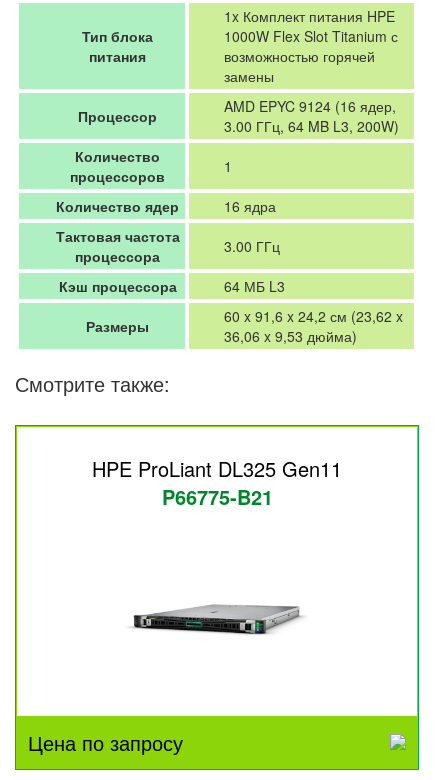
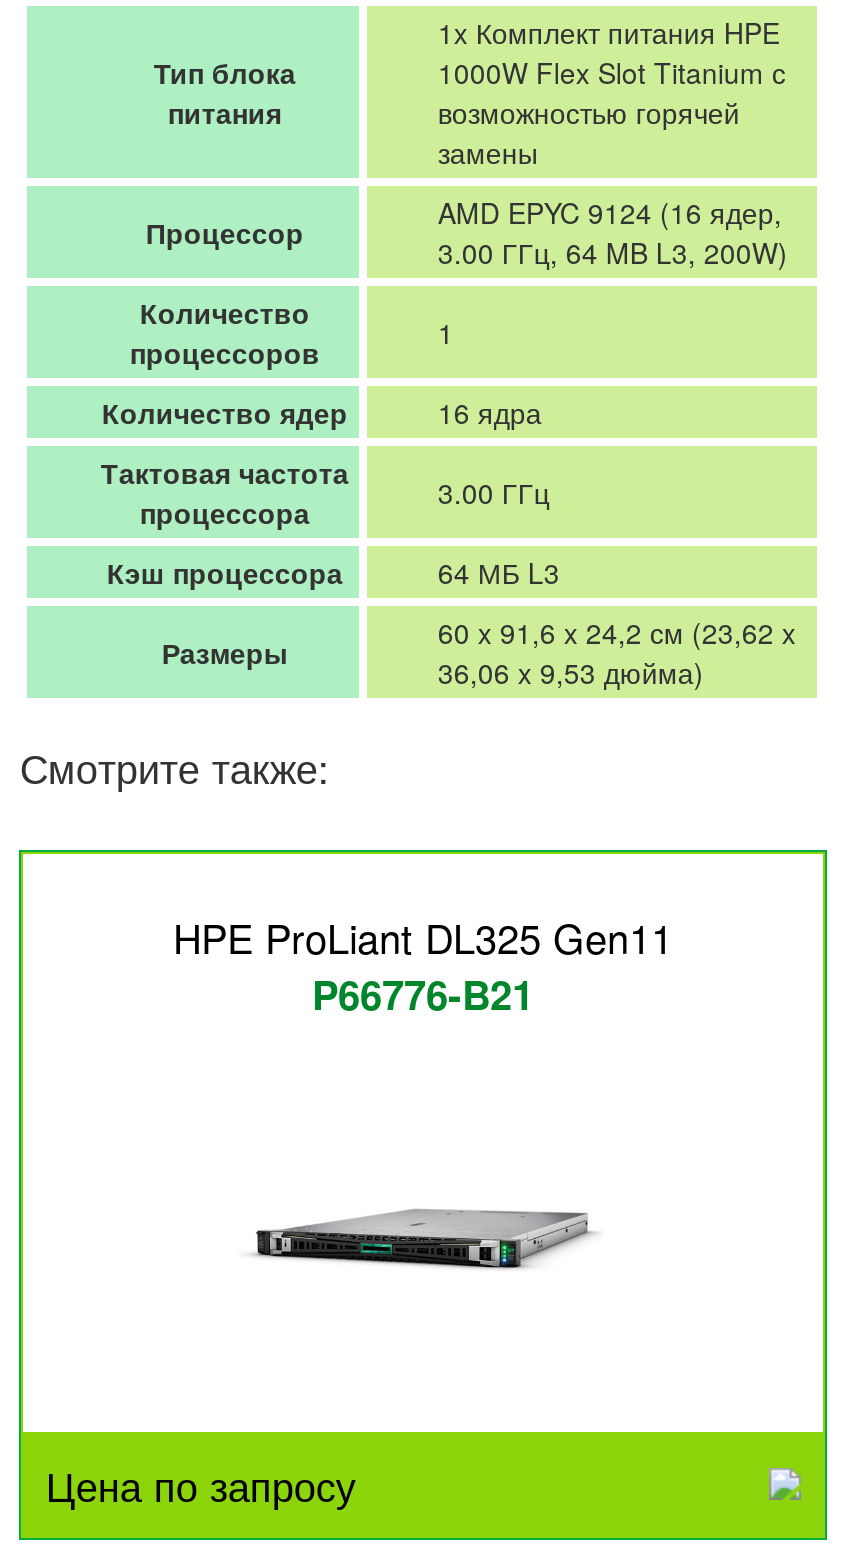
[161,482,272,511] P66775-B21 -> [312,964,534,1022] P66776-B21

